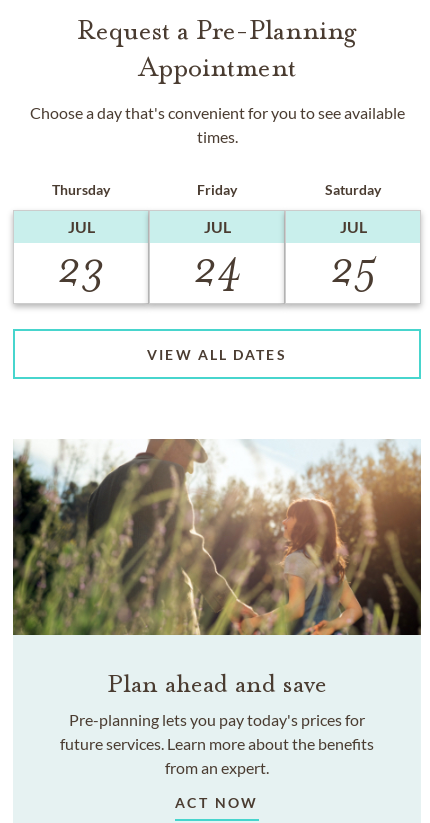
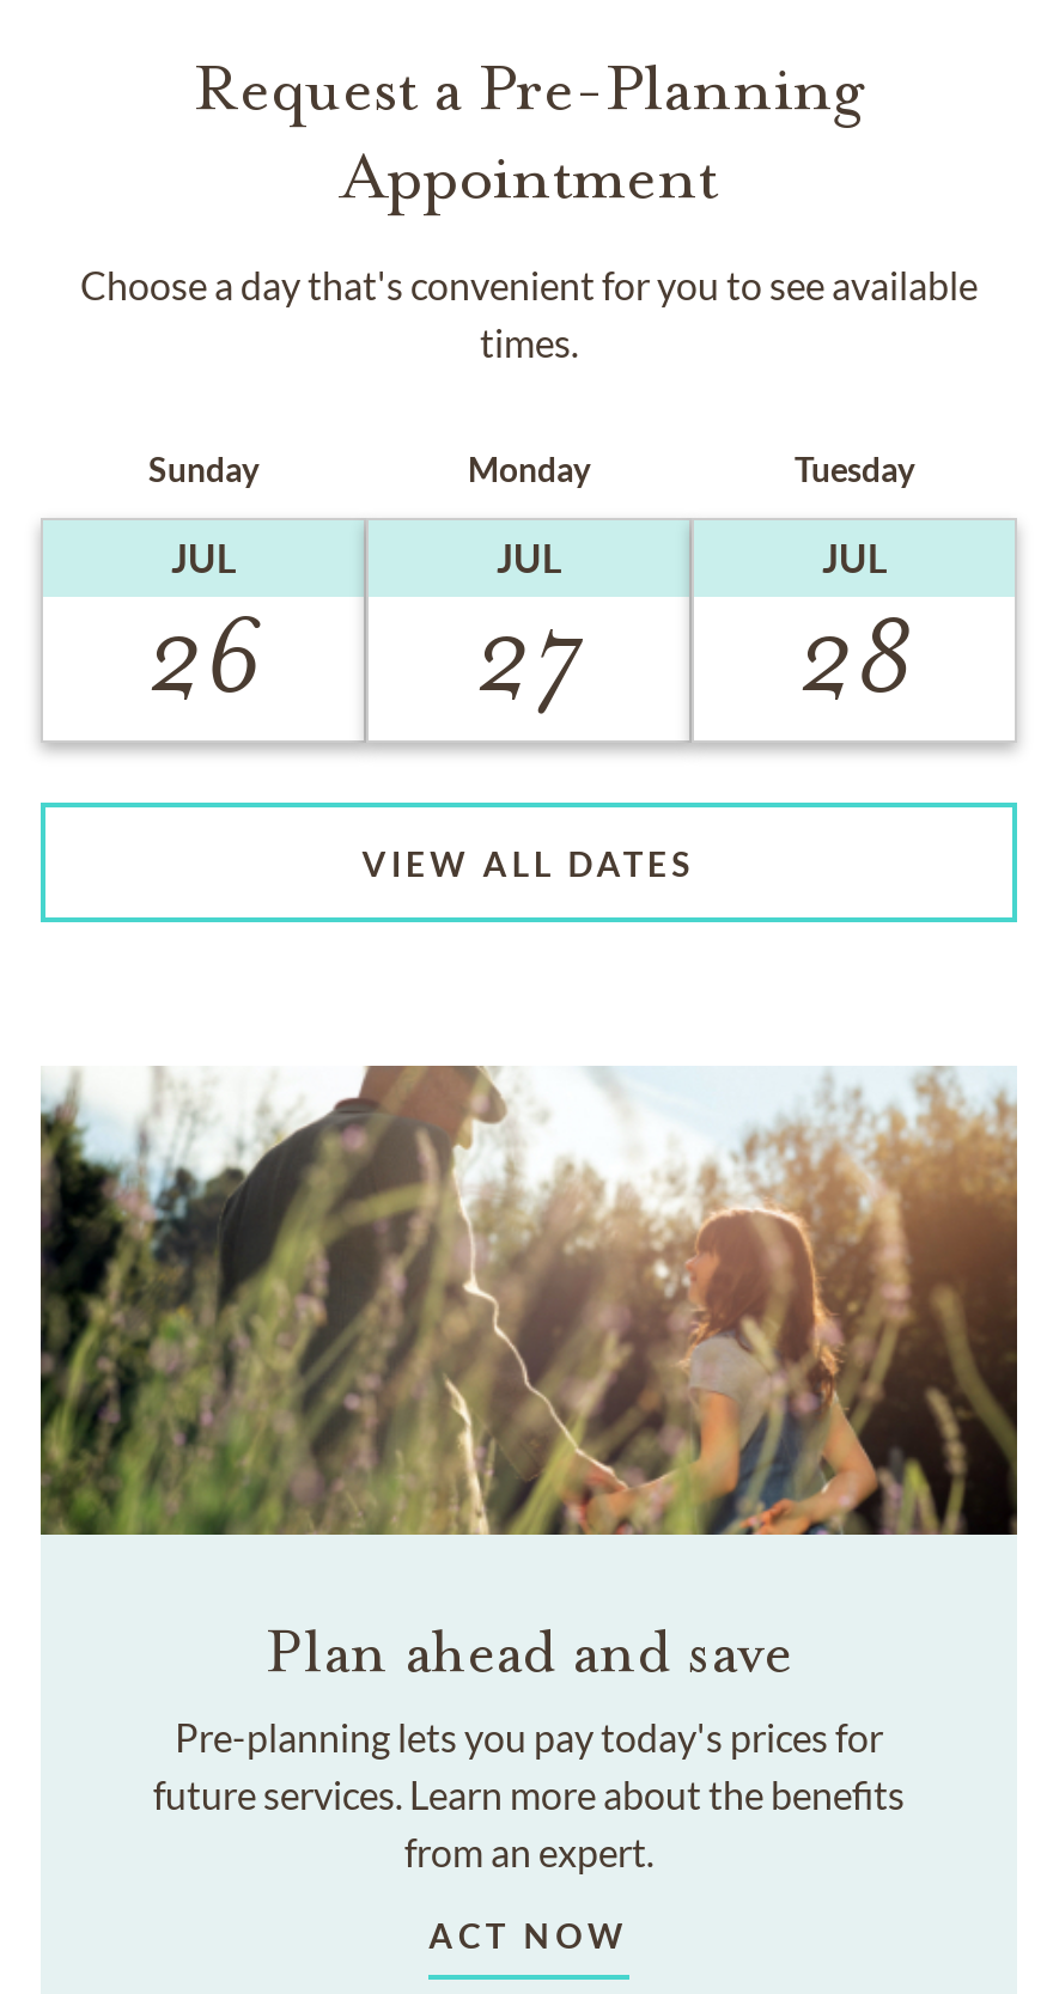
[52,180,110,197] Thursday -> [148,447,258,488] Sunday
[197,180,237,197] Friday -> [468,447,590,488] Monday
[325,180,381,197] Saturday -> [795,447,914,488] Tuesday
[57,239,105,295] 23 -> [146,589,261,722] 26
[192,239,241,295] 24 -> [474,589,584,722] 27
[329,239,376,295] 25 -> [797,589,912,722] 28

